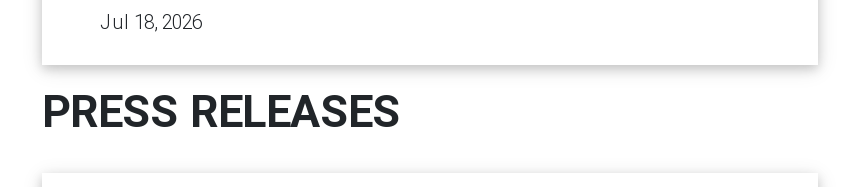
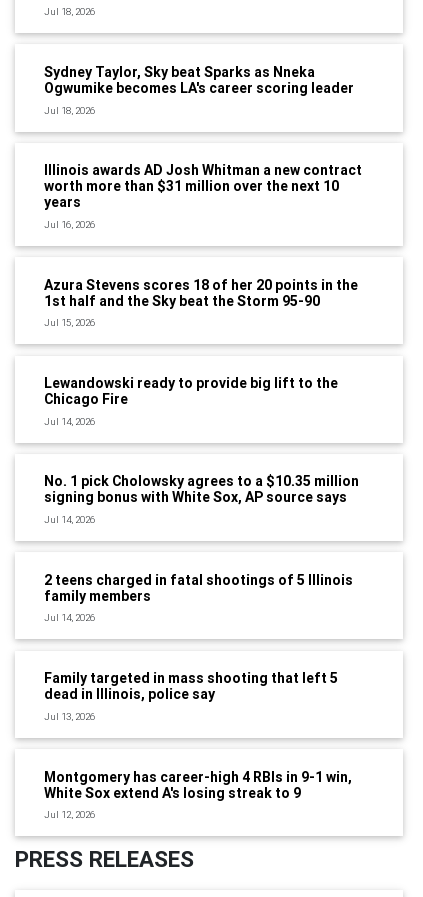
none -> [44,63,362,821] Sydney Taylor, Sky beat Sparks as Nneka | Ogwumike becomes LA's career scoring leader | Jul 18, 2026 | Illinois awards AD Josh Whitman a new contract | worth more than $31 million over the next 10 | years | Jul 16, 2026 | Azura Stevens scores 18 of her 20 points in the | 1st half and the Sky beat the Storm 95-90 | Jul 15, 2026 | Lewandowski ready to provide big lift to the | Chicago Fire | Jul 14, 2026 | No. 1 pick Cholowsky agrees to a $10.35 million | signing bonus with White Sox, AP source says | Jul 14, 2026 | 2 teens charged in fatal shootings of 5 Illinois | family members | Jul 14, 2026 | Family targeted in mass shooting that left 5 | dead in Illinois, police say | Jul 13, 2026 | Montgomery has career-high 4 RBIs in 9-1 win, | White Sox extend A's losing streak to 9 | Jul 12, 2026

